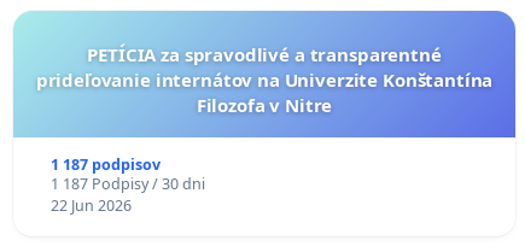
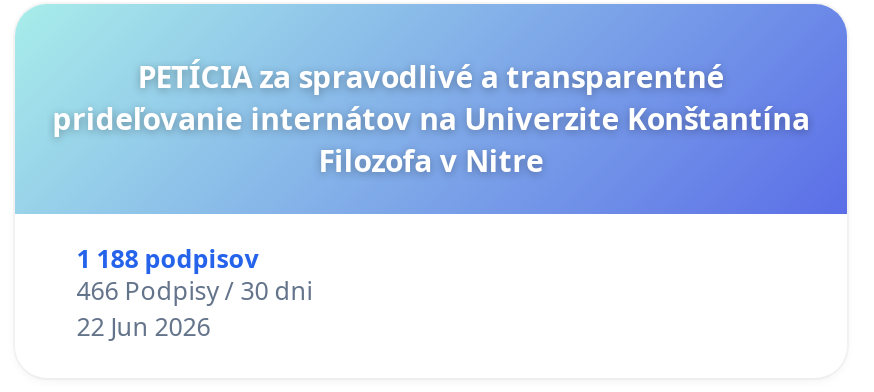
[50,154,160,175] 1 187 podpisov -> [77,242,259,276] 1 188 podpisov
[50,174,205,194] 1 187 Podpisy / 30 dni -> [77,274,313,308] 466 Podpisy / 30 dni

